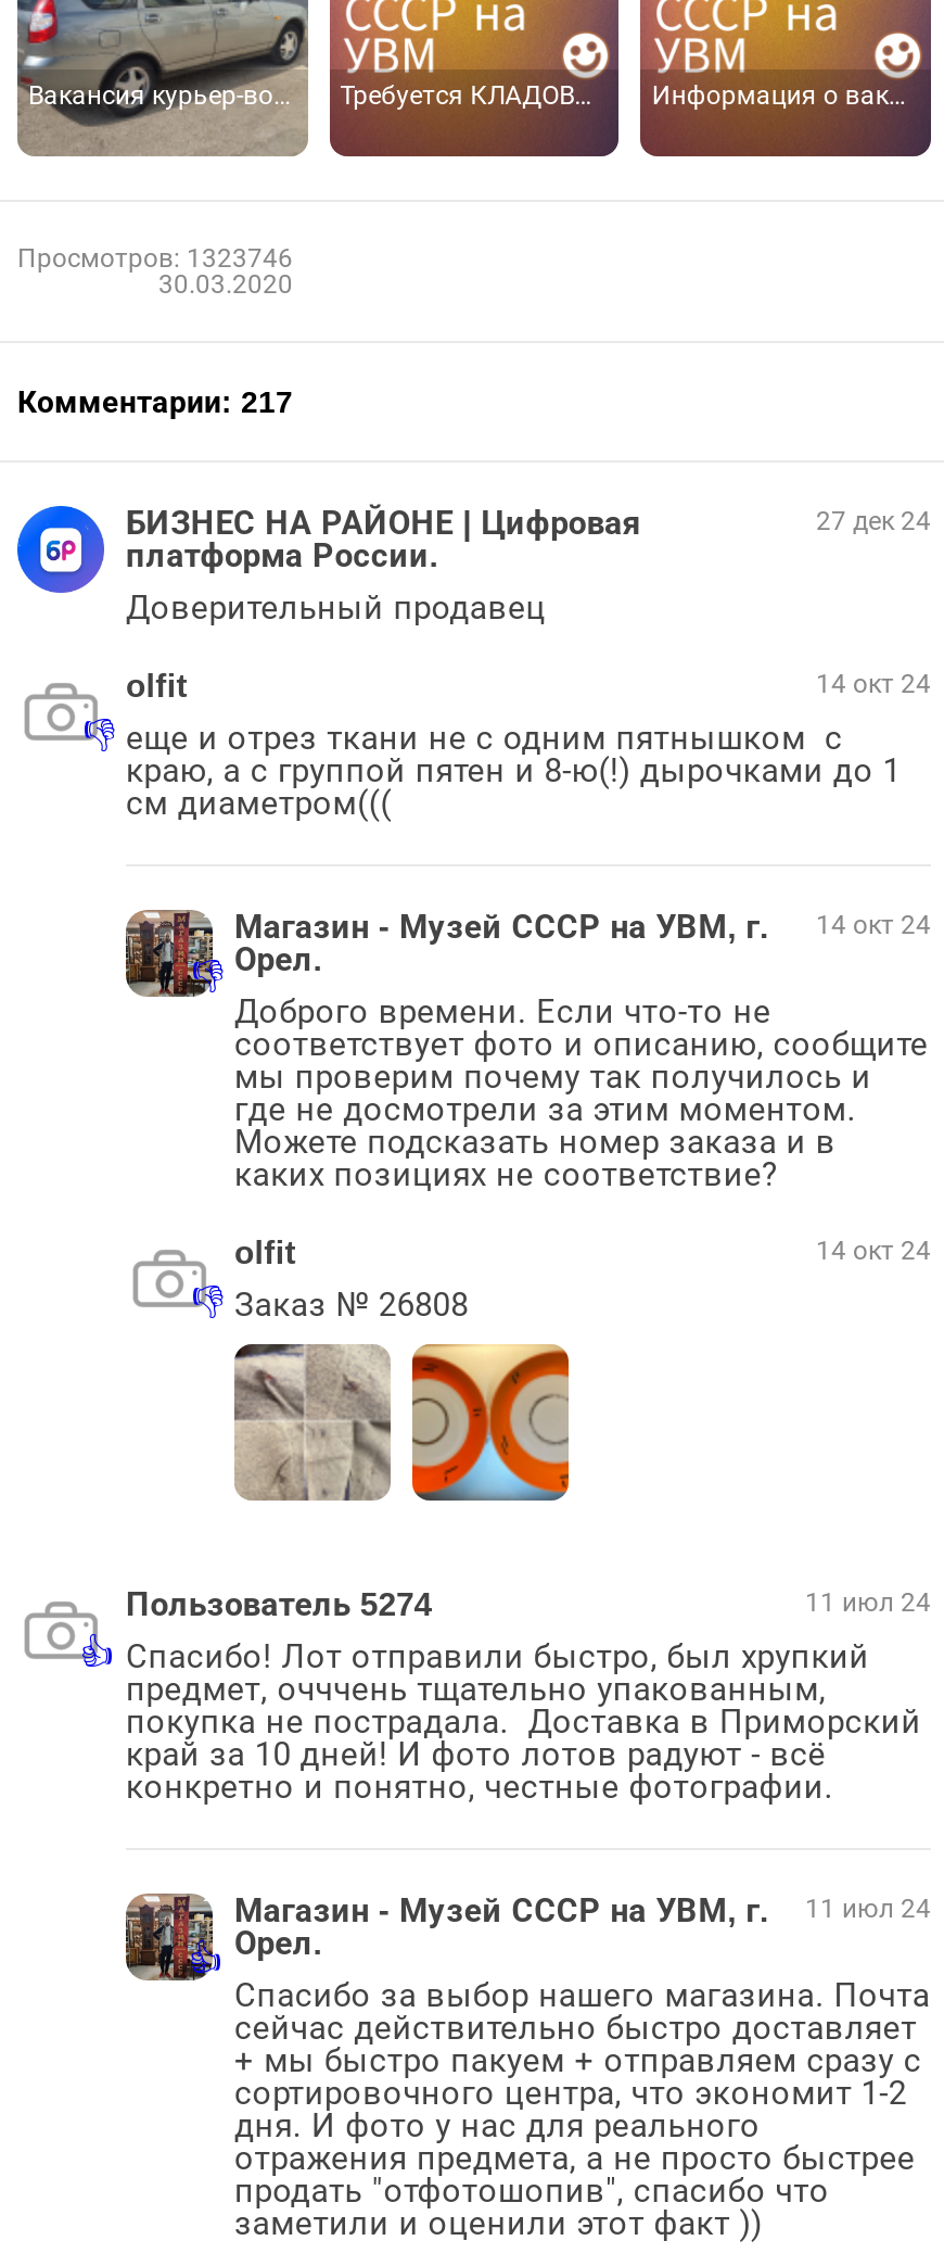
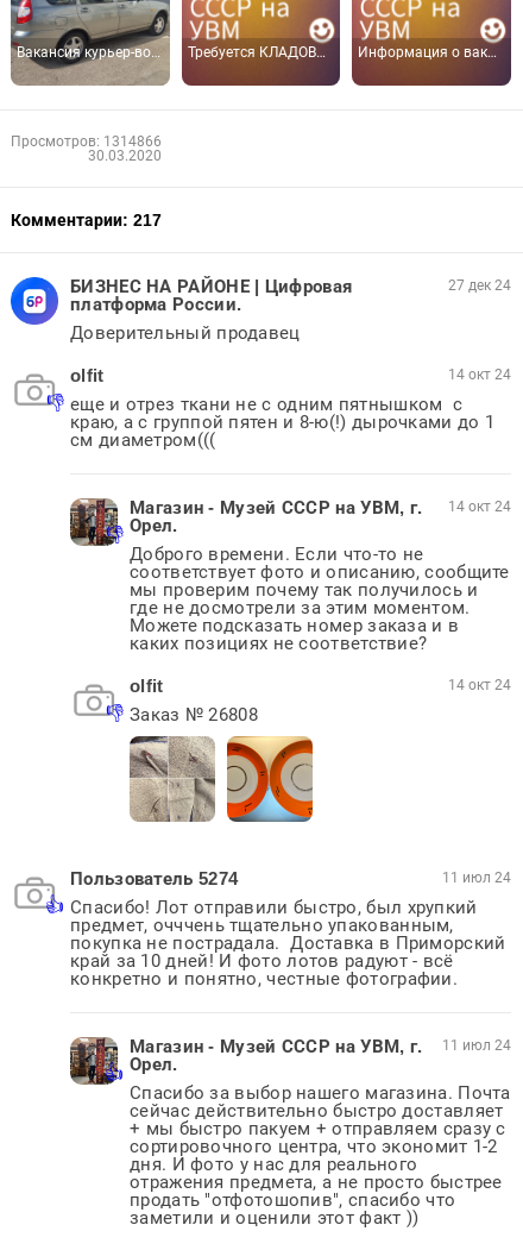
[17,244,293,274] Просмотров: 1323746 -> [11,134,162,150] Просмотров: 1314866

